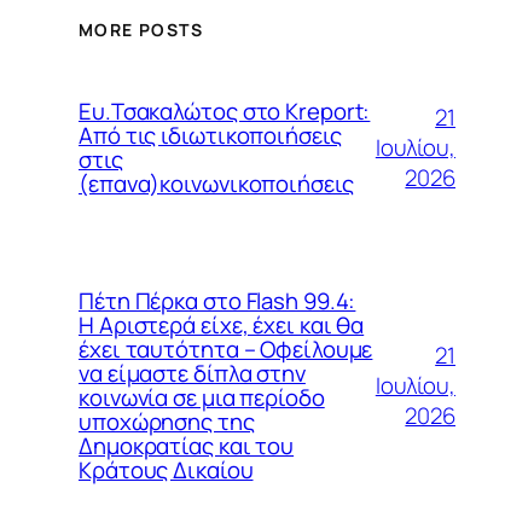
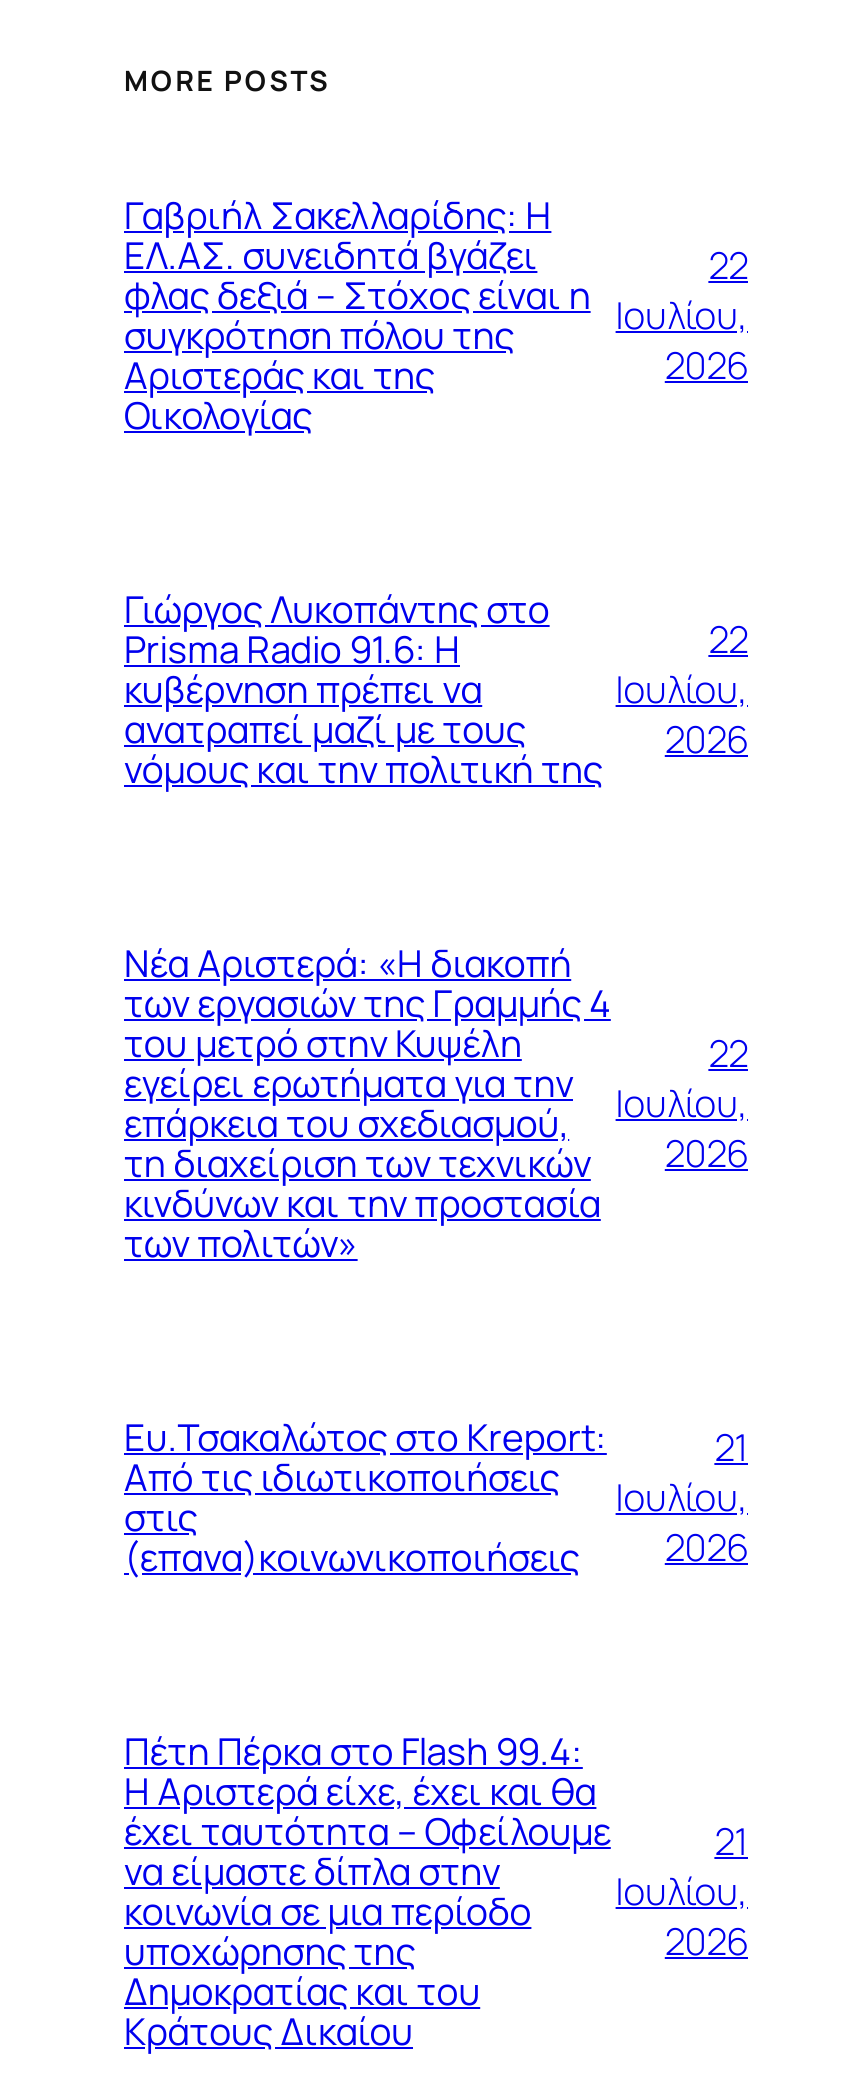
none -> [124,190,591,442] Γαβριήλ Σακελλαρίδης: Η | ΕΛ.ΑΣ. συνειδητά βγάζει | φλας δεξιά – Στόχος είναι η | συγκρότηση πόλου της | Αριστεράς και της | Οικολογίας
none -> [124,584,603,796] Γιώργος Λυκοπάντης στο | Prisma Radio 91.6: Η | κυβέρνηση πρέπει να | ανατραπεί μαζί με τους | νόμους και την πολιτική της
none -> [124,938,611,1270] Νέα Αριστερά: «Η διακοπή | των εργασιών της Γραμμής 4 | του μετρό στην Κυψέλη | εγείρει ερωτήματα για την | επάρκεια του σχεδιασμού, | τη διαχείριση των τεχνικών | κινδύνων και την προστασία | των πολιτών»
none -> [616,239,748,391] 22 | Ιουλίου, | 2026
none -> [616,613,748,765] 22 | Ιουλίου, | 2026
none -> [616,1027,748,1179] 22 | Ιουλίου, | 2026

